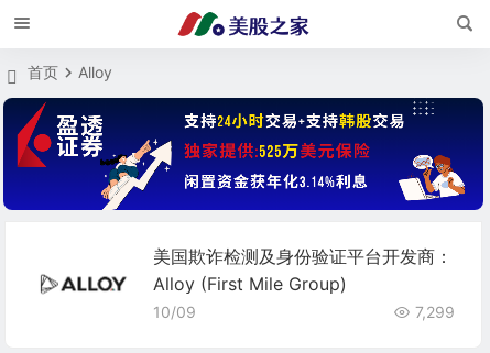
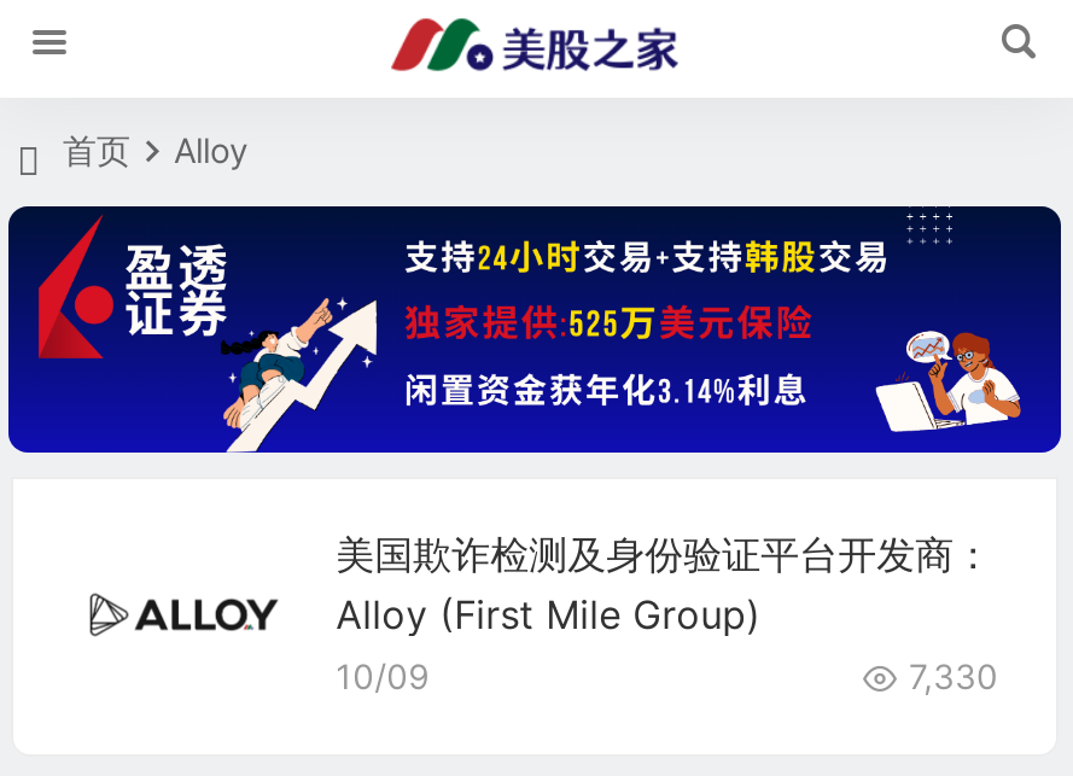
[415,303,455,322] 7,299 -> [909,656,998,697] 7,330

